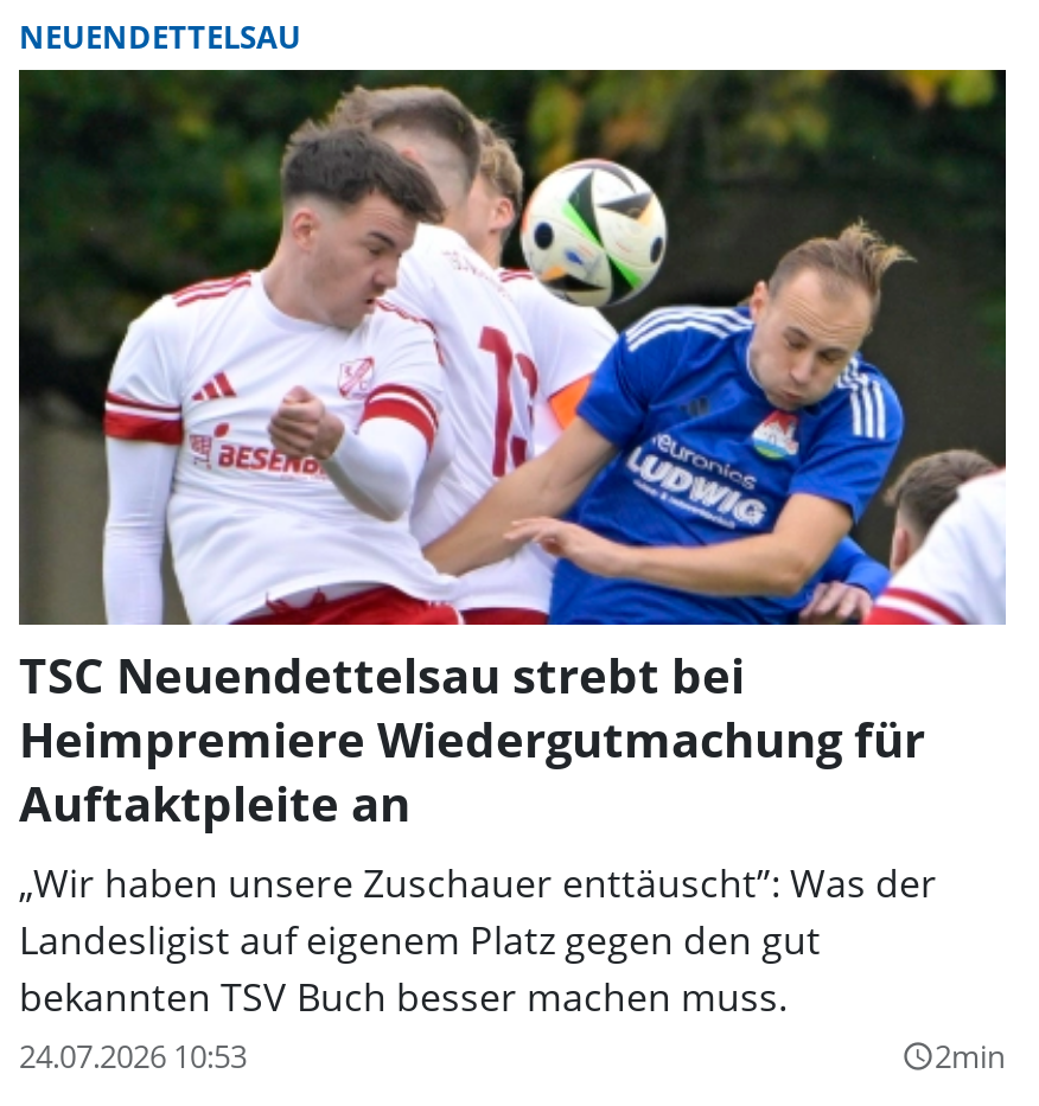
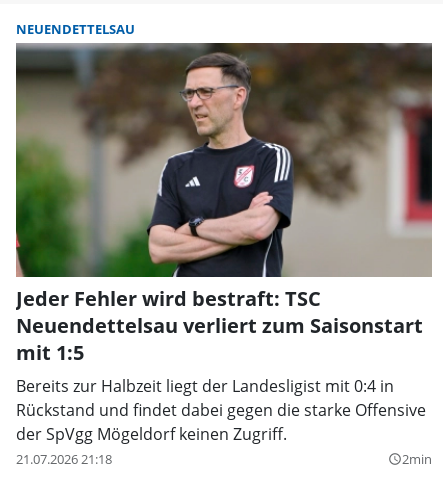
[17,68,1006,1077] [image] | TSC Neuendettelsau strebt bei | Heimpremiere Wiedergutmachung für | Auftaktpleite an | „Wir haben unsere Zuschauer enttäuscht”: Was der | Landesligist auf eigenem Platz gegen den gut | bekannten TSV Buch besser machen muss. | 24.07.2026 10:53 -> [15,42,433,468] [image] | Jeder Fehler wird bestraft: TSC | Neuendettelsau verliert zum Saisonstart | mit 1:5 | Bereits zur Halbzeit liegt der Landesligist mit 0:4 in | Rückstand und findet dabei gegen die starke Offensive | der SpVgg Mögeldorf keinen Zugriff. | 21.07.2026 21:18

